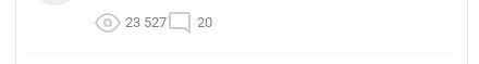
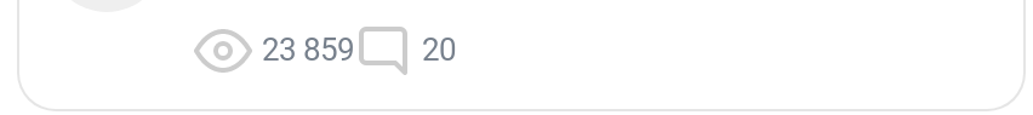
[125,14,212,30] 23 527 20 -> [262,32,456,68] 23 859 20

